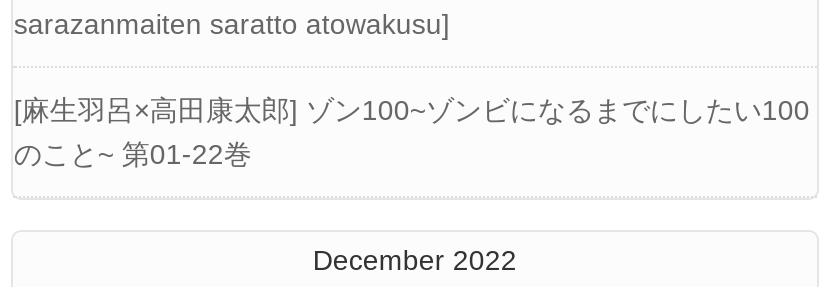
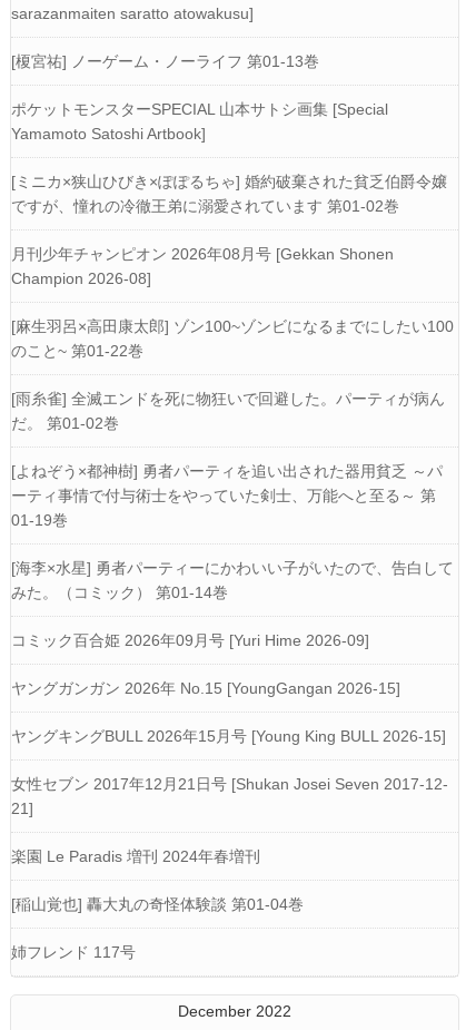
none -> [12,52,448,287] [榎宮祐] ノーゲーム・ノーライフ 第01-13巻 | ポケットモンスターSPECIAL 山本サトシ画集 [Special | Yamamoto Satoshi Artbook] | [ミニカ×狭山ひびき×ぽぽるちゃ] 婚約破棄された貧乏伯爵令嬢 | ですが、憧れの冷徹王弟に溺愛されています 第01-02巻 | 月刊少年チャンピオン 2026年08月号 [Gekkan Shonen | Champion 2026-08]
none -> [12,390,454,961] [雨糸雀] 全滅エンドを死に物狂いで回避した。パーティが病ん | だ。 第01-02巻 | [よねぞう×都神樹] 勇者パーティを追い出された器用貧乏 ～パ | ーティ事情で付与術士をやっていた剣士、万能へと至る～ 第 | 01-19巻 | [海李×水星] 勇者パーティーにかわいい子がいたので、告白して | みた。（コミック） 第01-14巻 | コミック百合姫 2026年09月号 [Yuri Hime 2026-09] | ヤングガンガン 2026年 No.15 [YoungGangan 2026-15] | ヤングキングBULL 2026年15月号 [Young King BULL 2026-15] | 女性セブン 2017年12月21日号 [Shukan Josei Seven 2017-12- | 21] | 楽園 Le Paradis 増刊 2024年春増刊 | [稲山覚也] 轟大丸の奇怪体験談 第01-04巻 | 姉フレンド 117号

